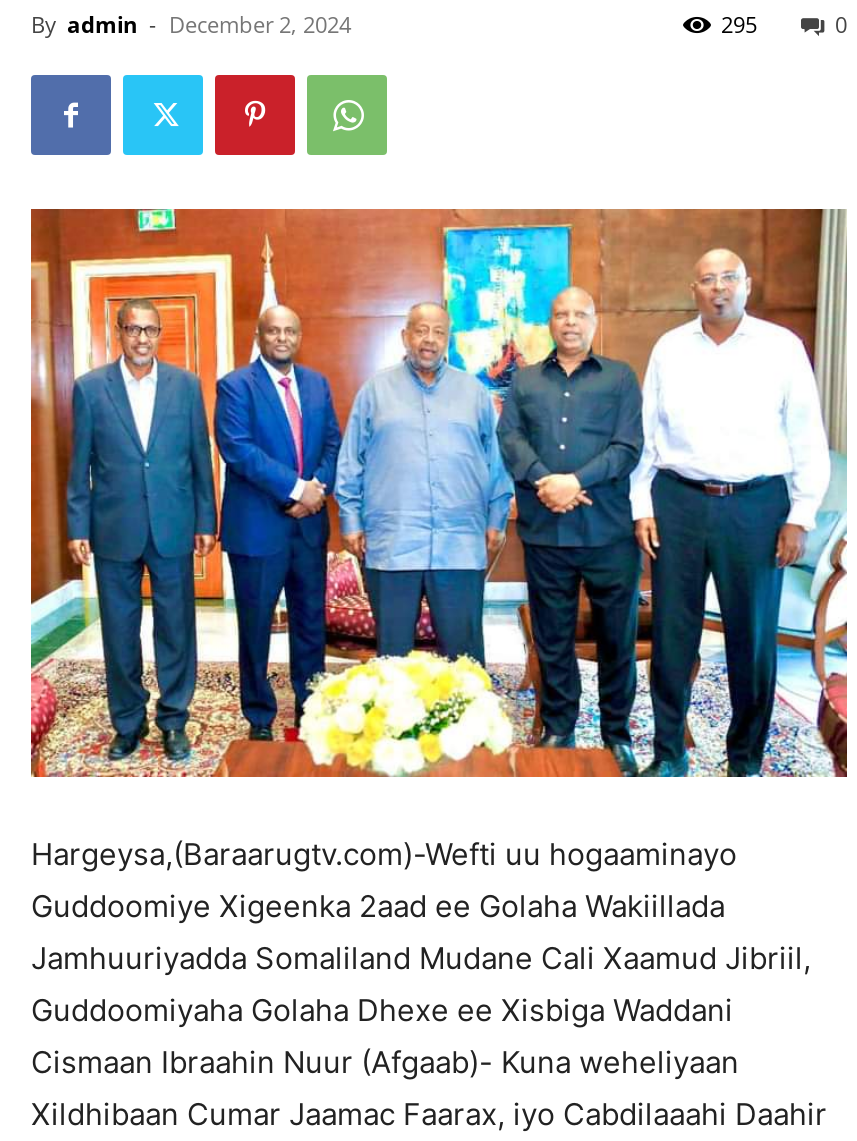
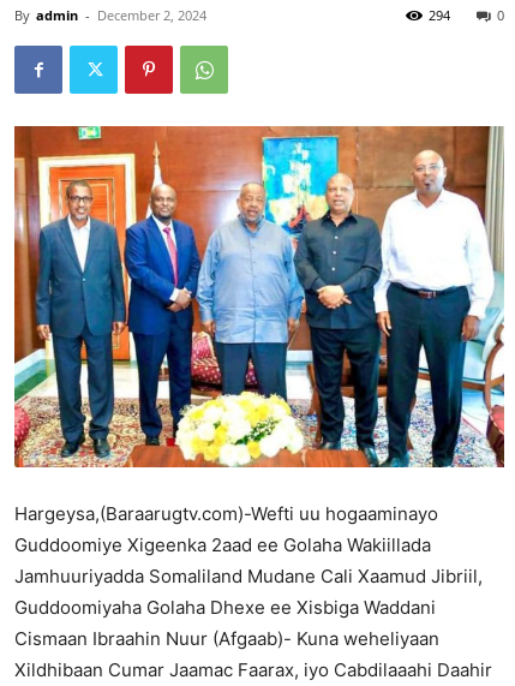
[721,9,757,39] 295 -> [429,6,450,24] 294

